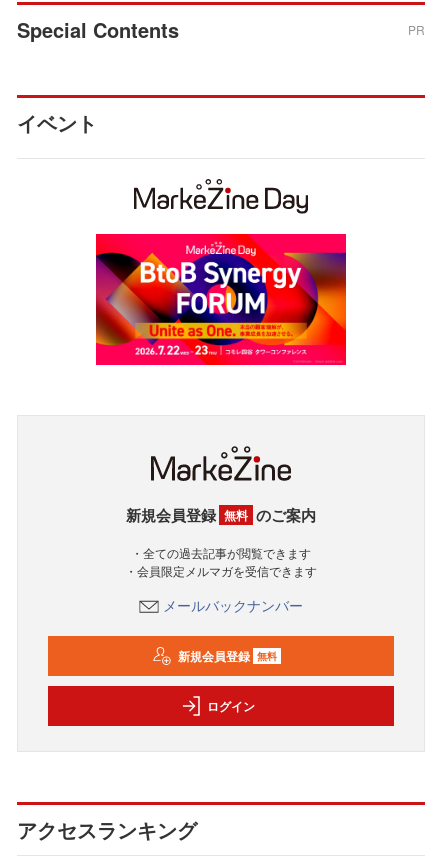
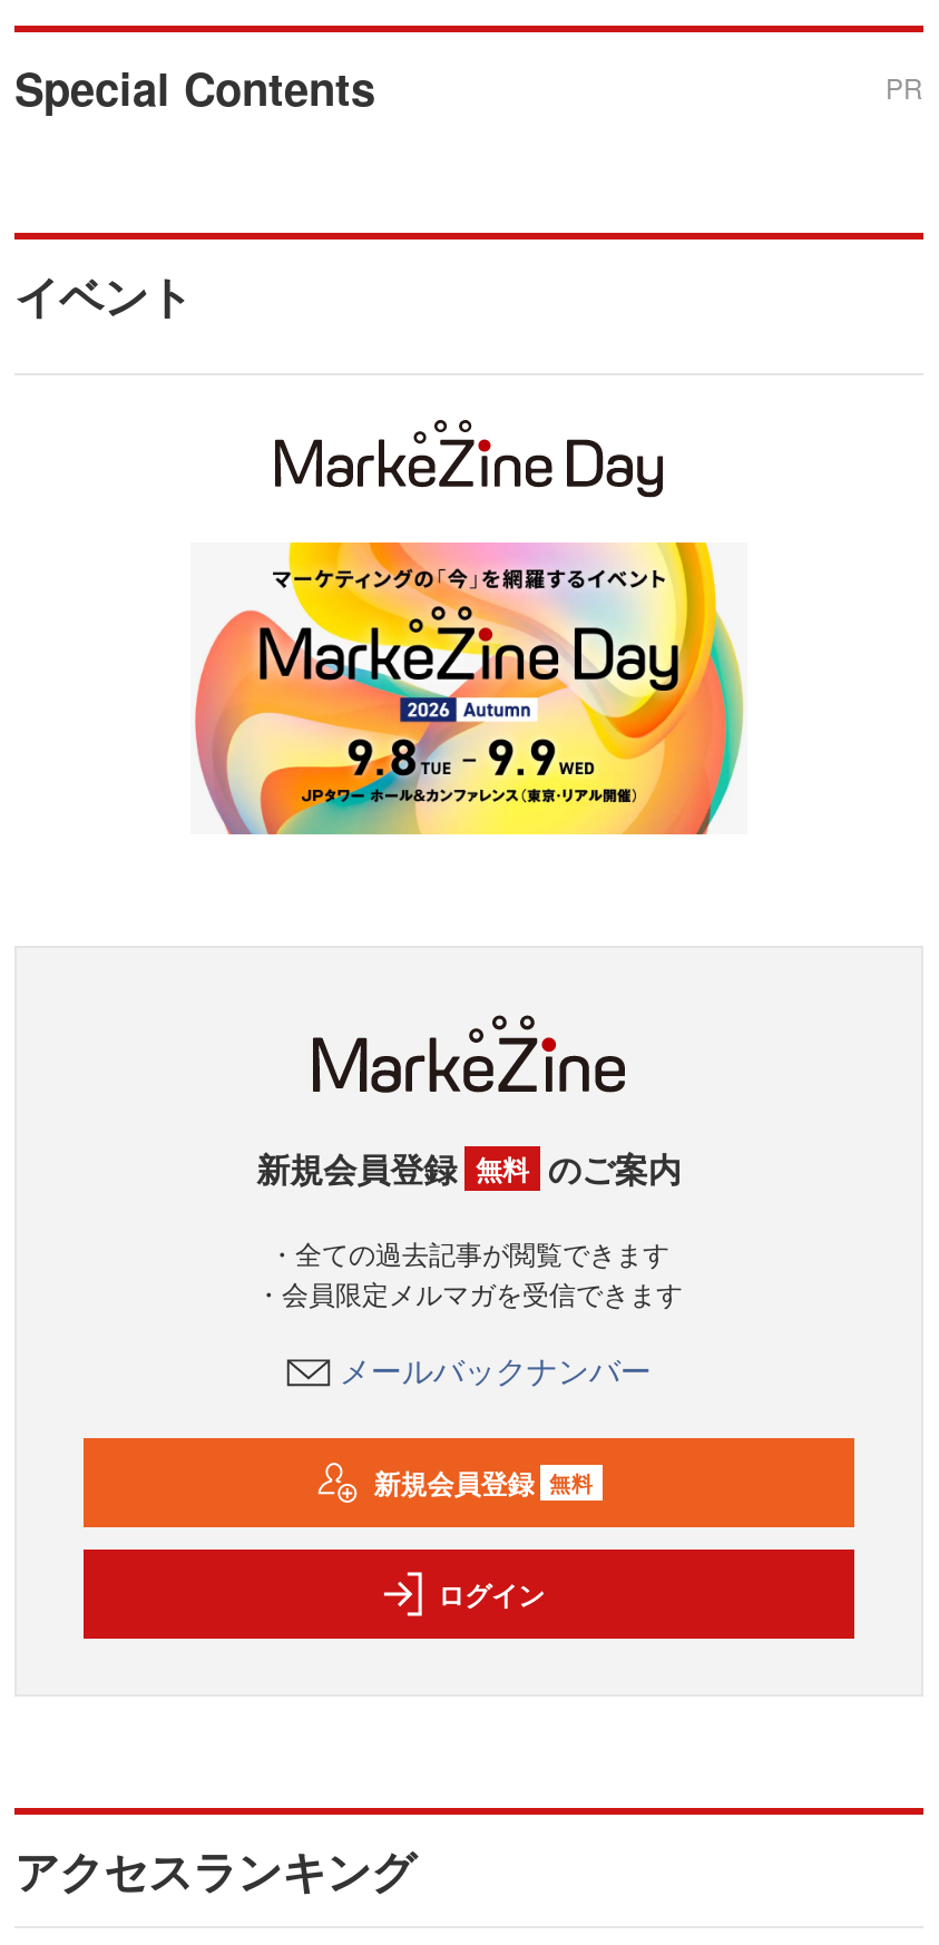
[95,233,347,366] [image] -> [190,540,747,837] [image]

